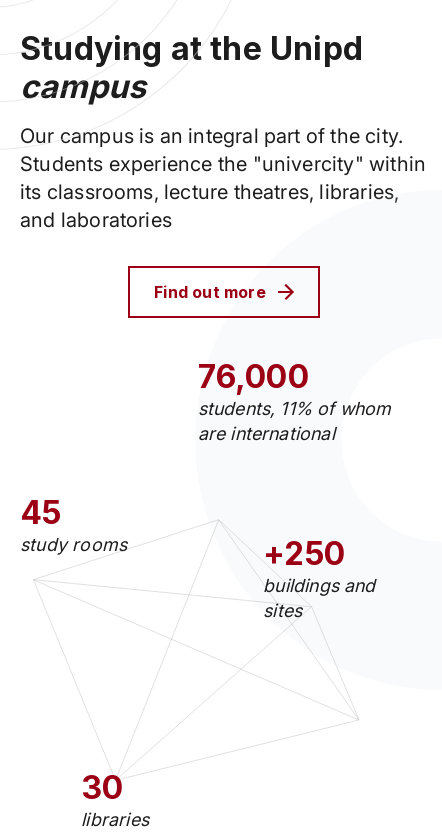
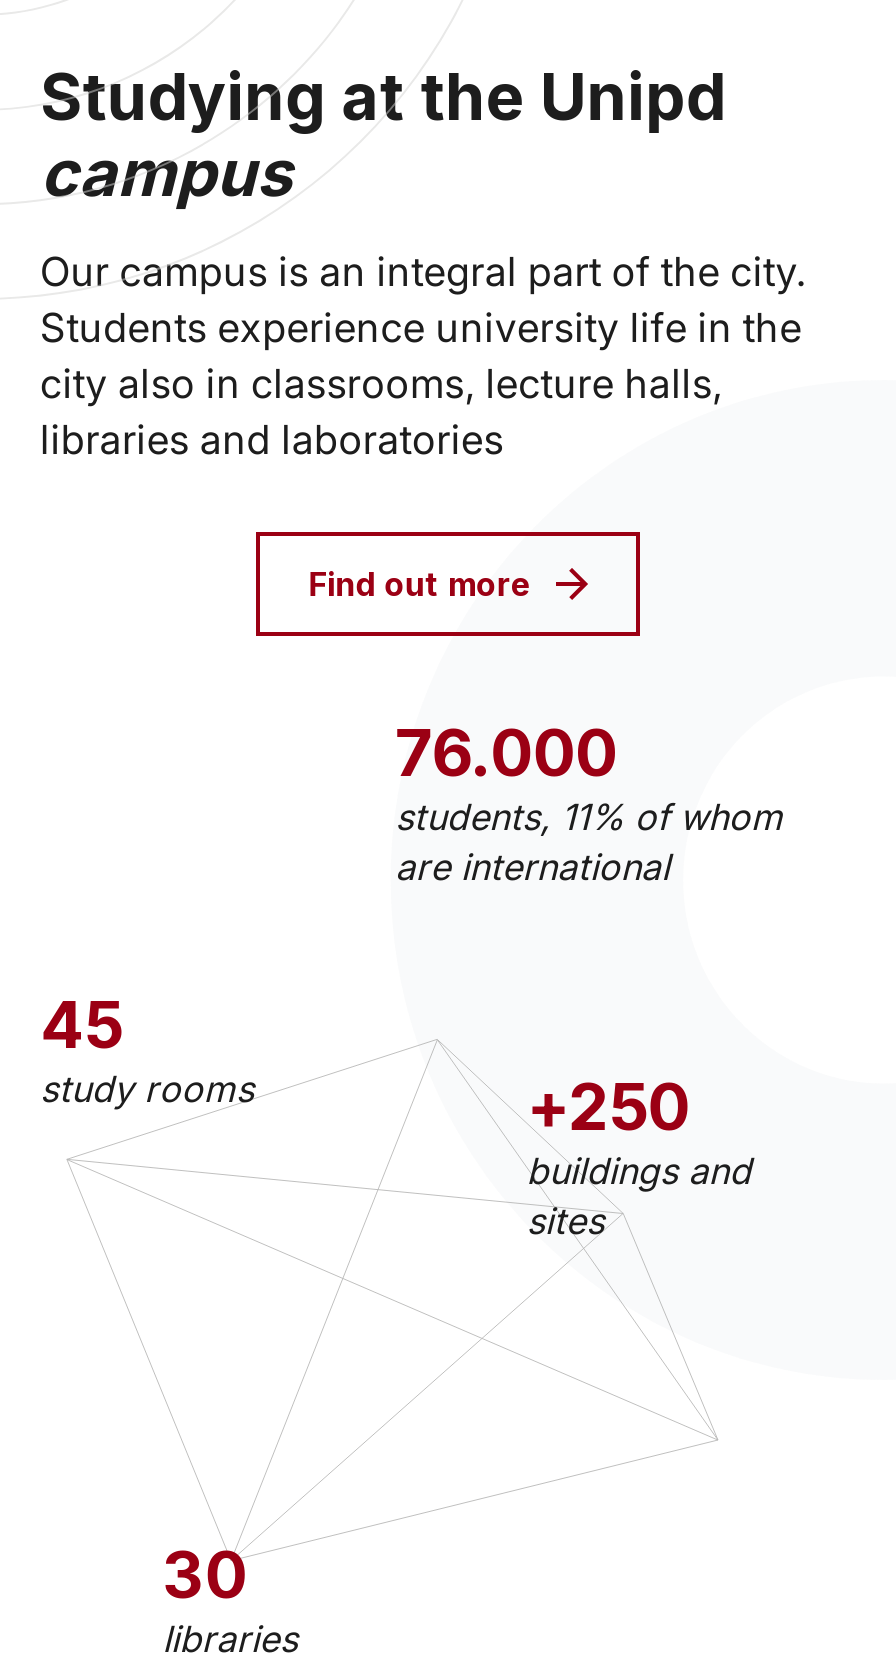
[20,152,426,232] Students experience the "univercity" within | its classrooms, lecture theatres, libraries, | and laboratories -> [40,304,802,464] Students experience university life in the | city also in classrooms, lecture halls, | libraries and laboratories
[198,357,309,396] 76,000 -> [395,714,618,792] 76.000

